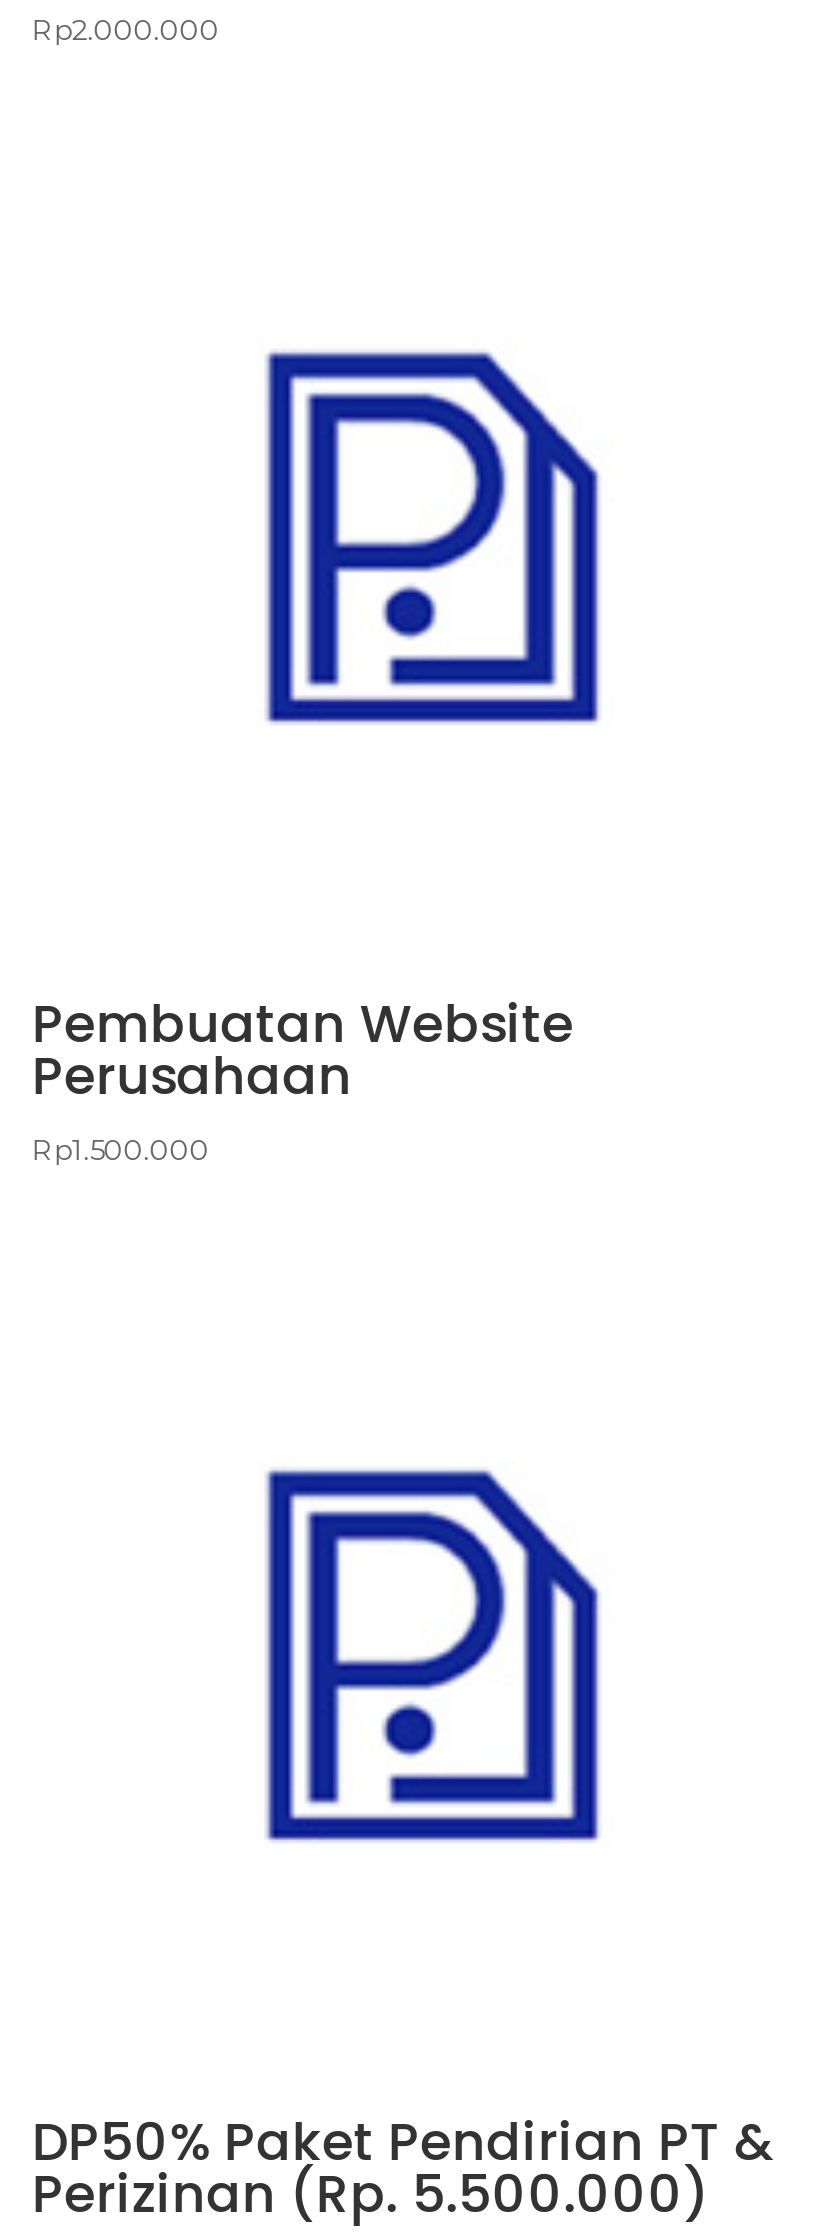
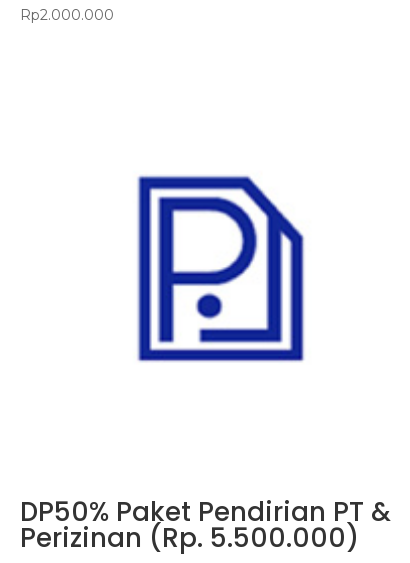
[32,988,574,1168] Pembuatan Website | Perusahaan | Rp1.500.000 -> none

